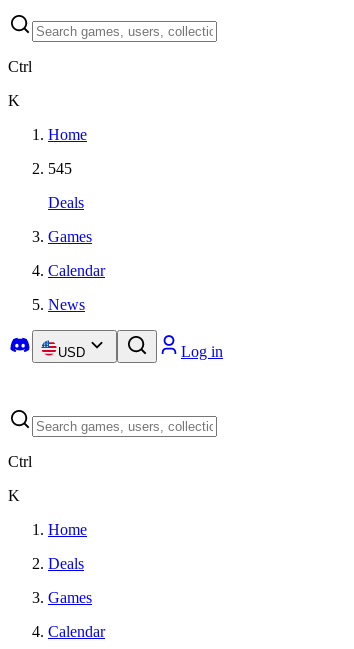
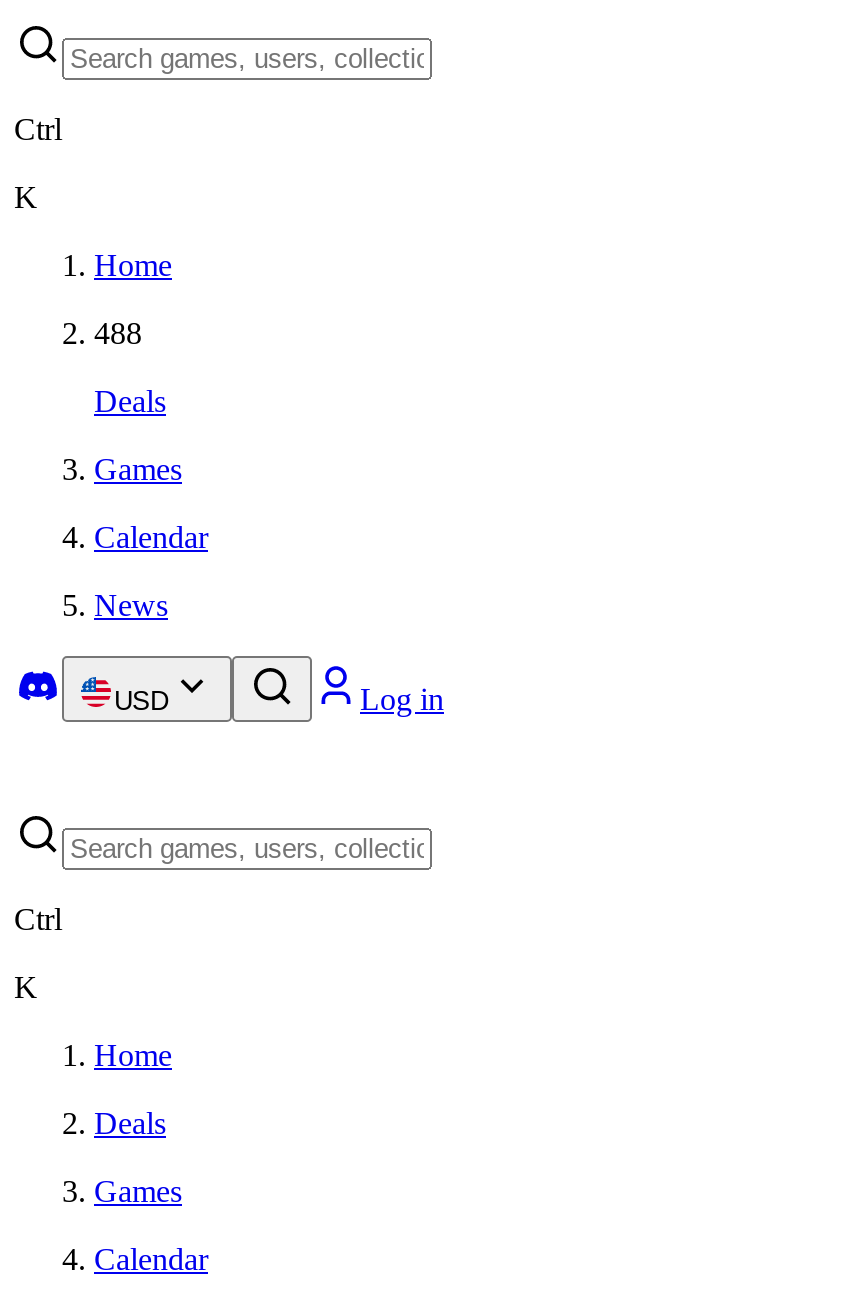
[48,160,72,177] 545 -> [94,316,142,350] 488

